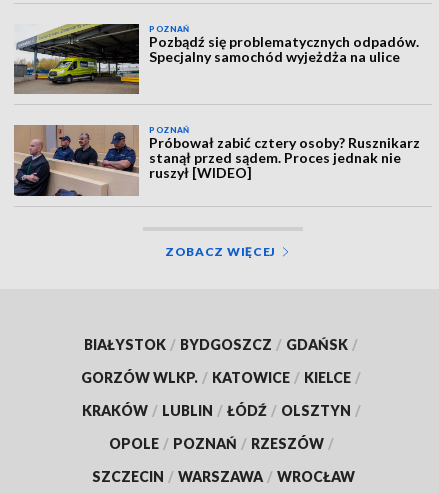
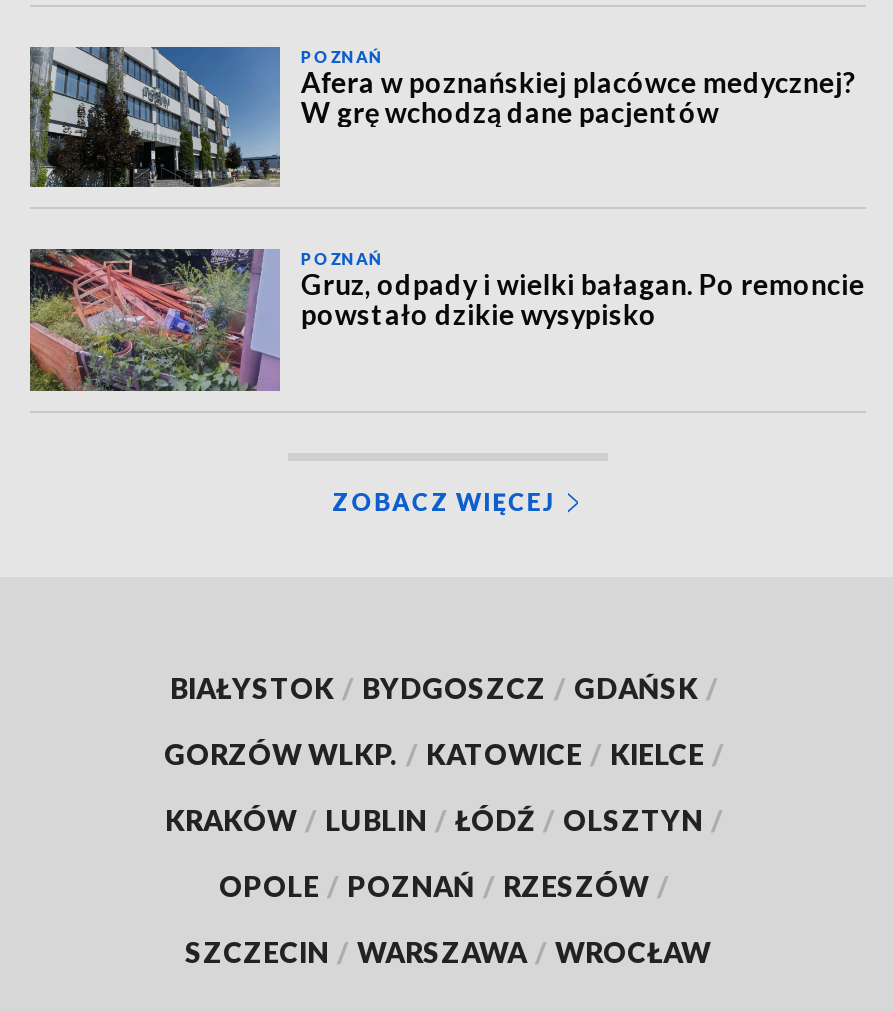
[14,23,419,94] [image] | Pozbądź się problematycznych odpadów. | Specjalny samochód wyjeżdża na ulice -> [28,45,855,189] [image] | Afera w poznańskiej placówce medycznej? | W grę wchodzą dane pacjentów
[14,124,420,197] [image] | Próbował zabić cztery osoby? Rusznikarz | stanął przed sądem. Proces jednak nie | ruszył [WIDEO] -> [28,247,865,393] [image] | Gruz, odpady i wielki bałagan. Po remoncie | powstało dzikie wysypisko

